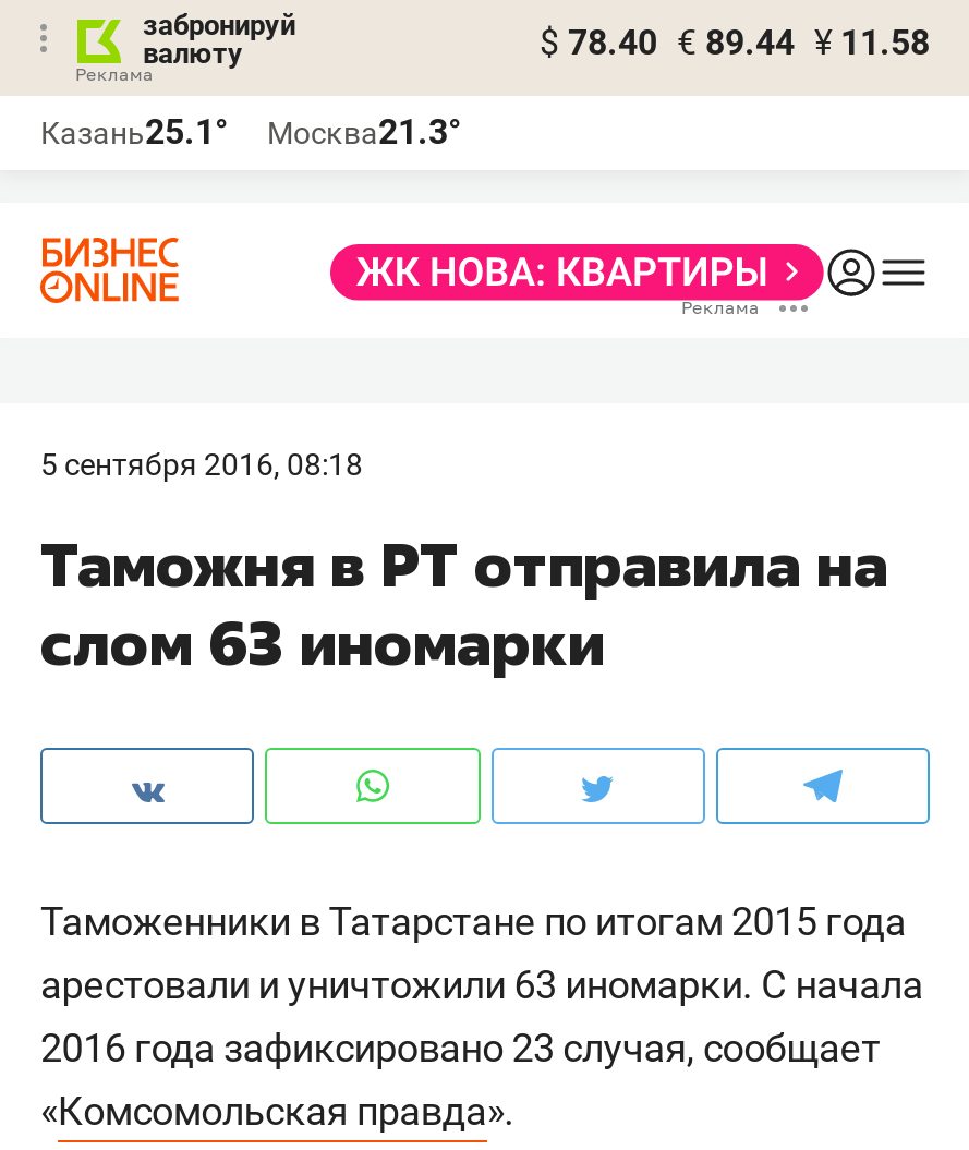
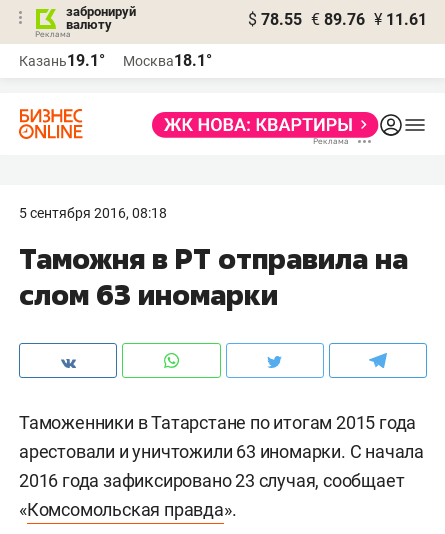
[540,22,930,63] $ 78.40 € 89.44 ¥ 11.58 -> [248,10,427,29] $ 78.55 € 89.76 ¥ 11.61
[40,111,228,153] Казань25.1° -> [19,51,105,70] Казань19.1°
[267,111,461,153] Москва21.3° -> [123,51,212,70] Москва18.1°

